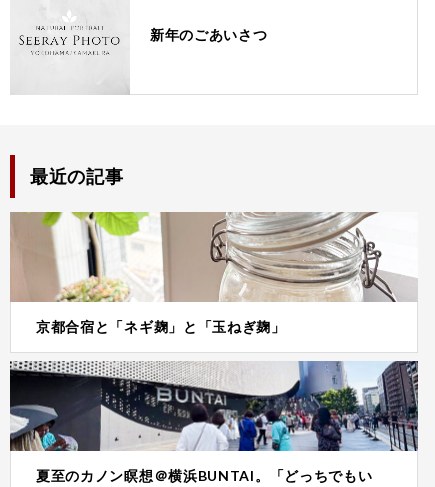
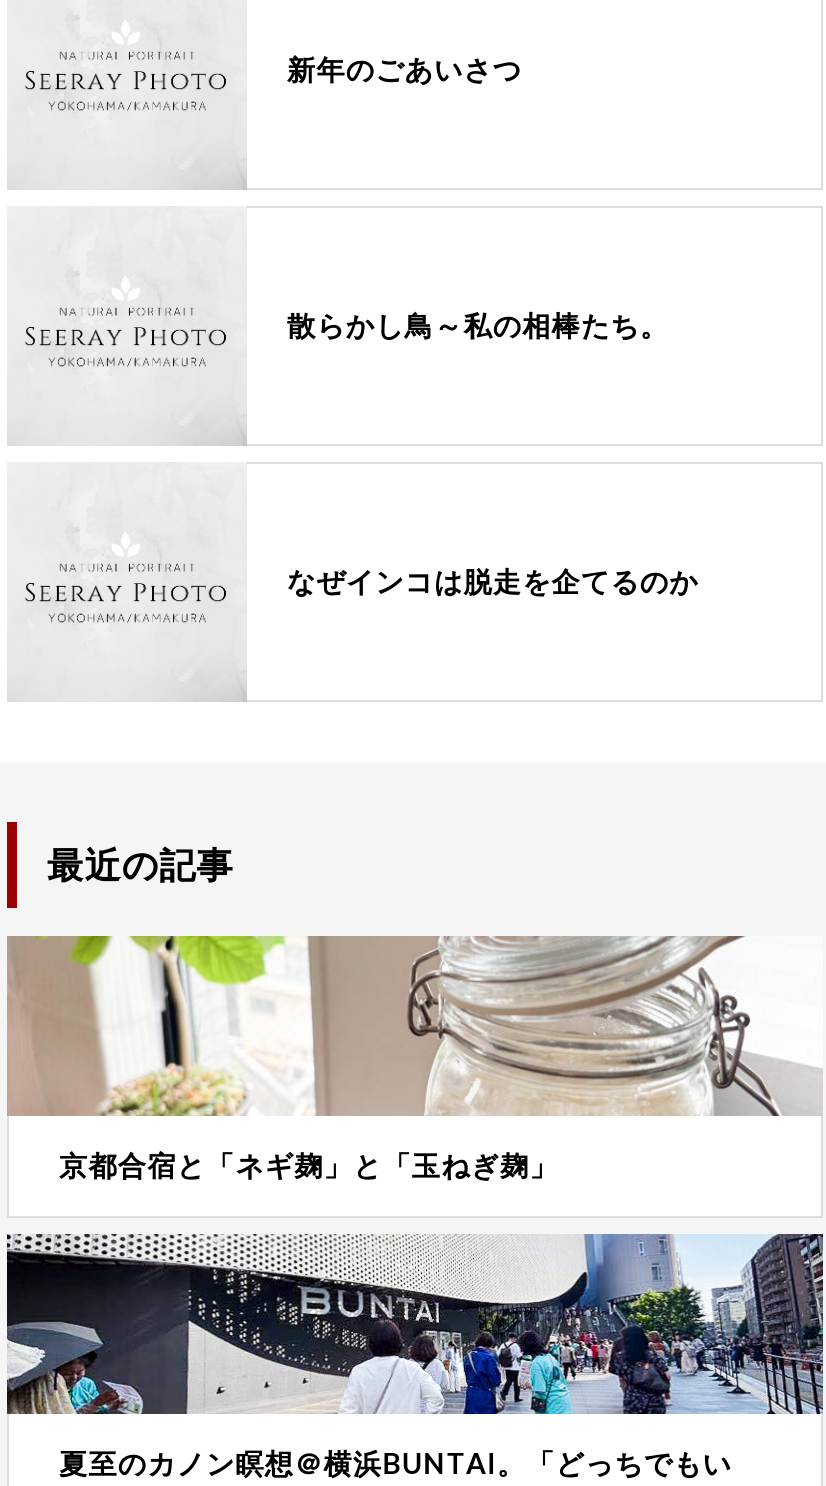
none -> [287,308,669,342] 散らかし鳥～私の相棒たち。
none -> [287,564,699,598] なぜインコは脱走を企てるのか

